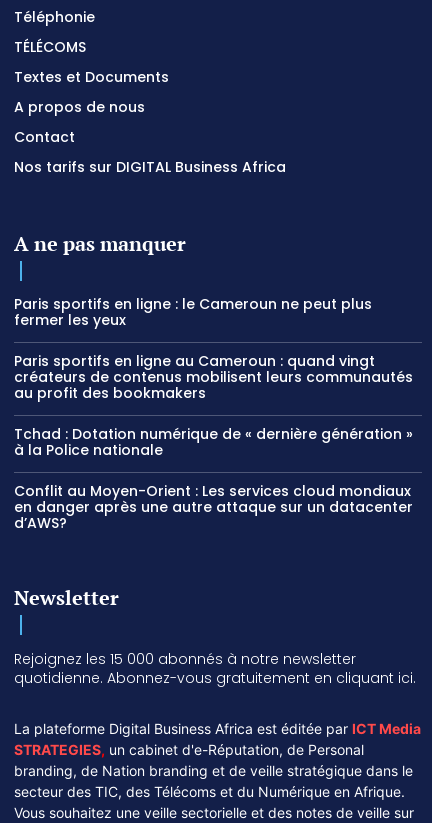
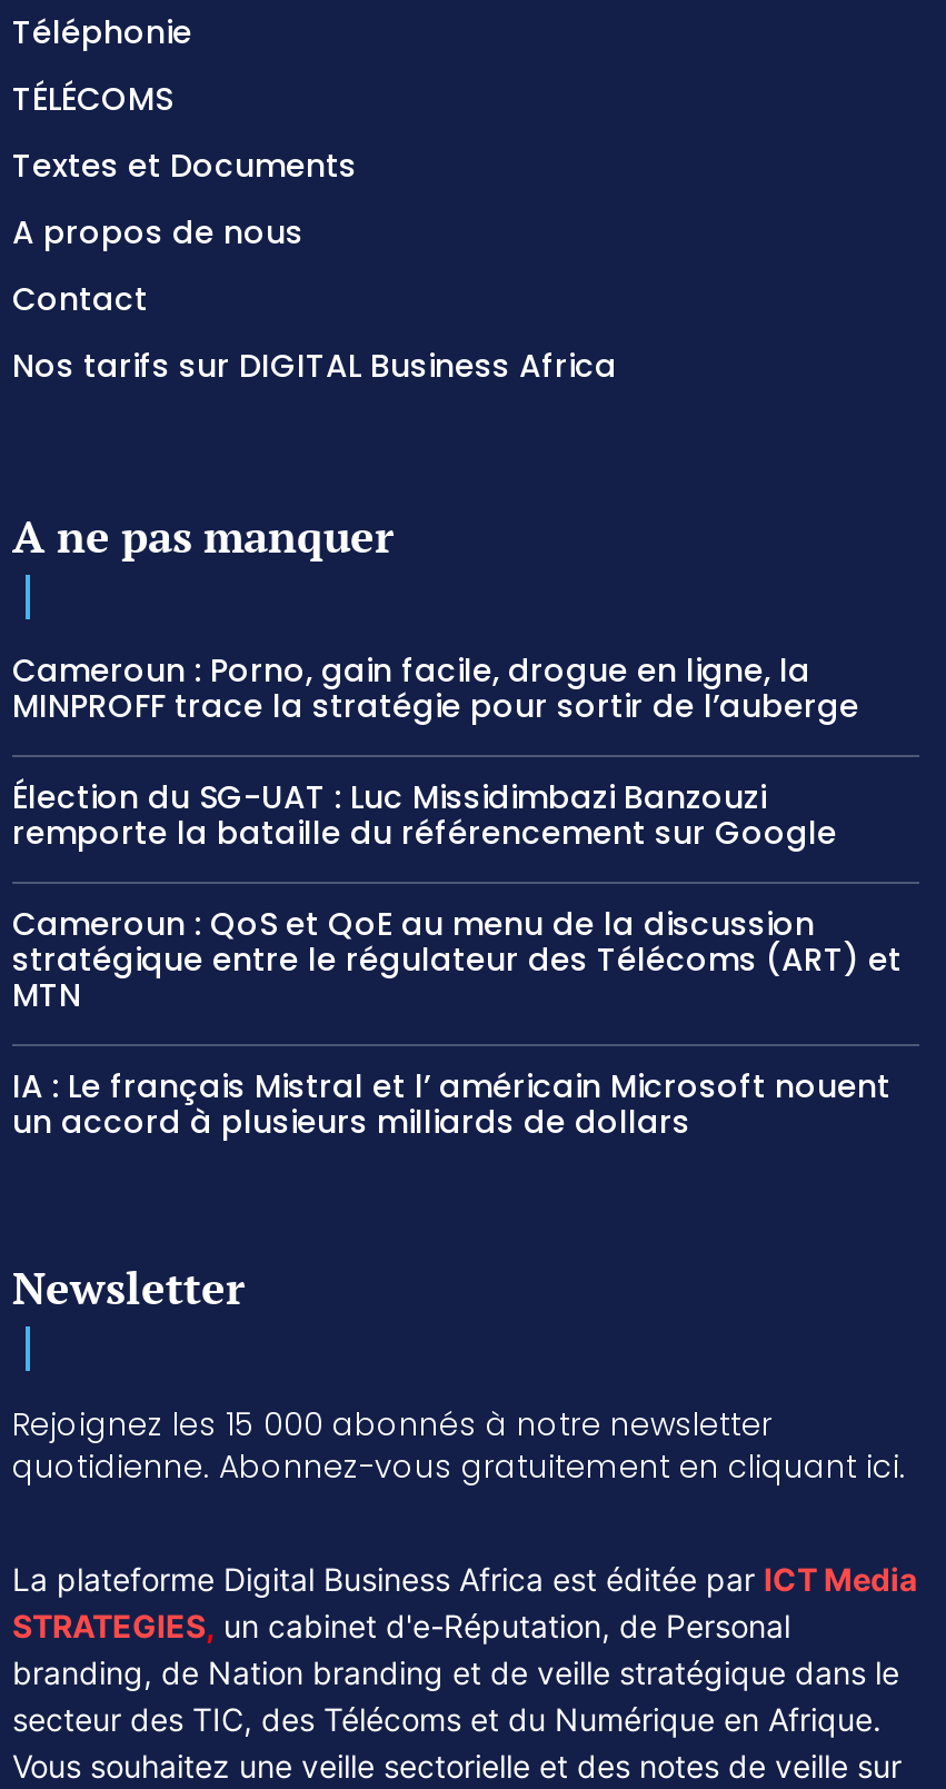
[14,294,372,330] Paris sportifs en ligne : le Cameroun ne peut plus | fermer les yeux -> [12,649,868,729] Cameroun : Porno, gain facile, drogue en ligne, la | MINPROFF trace la stratégie pour sortir de l’auberge
[14,351,413,403] Paris sportifs en ligne au Cameroun : quand vingt | créateurs de contenus mobilisent leurs communautés | au profit des bookmakers -> [12,776,837,856] Élection du SG-UAT : Luc Missidimbazi Banzouzi | remporte la bataille du référencement sur Google
[14,424,413,460] Tchad : Dotation numérique de « dernière génération » | à la Police nationale -> [12,902,902,1018] Cameroun : QoS et QoE au menu de la discussion | stratégique entre le régulateur des Télécoms (ART) et | MTN
[14,481,413,533] Conflit au Moyen-Orient : Les services cloud mondiaux | en danger après une autre attaque sur un datacenter | d’AWS? -> [12,1065,890,1145] IA : Le français Mistral et l’ américain Microsoft nouent | un accord à plusieurs milliards de dollars

